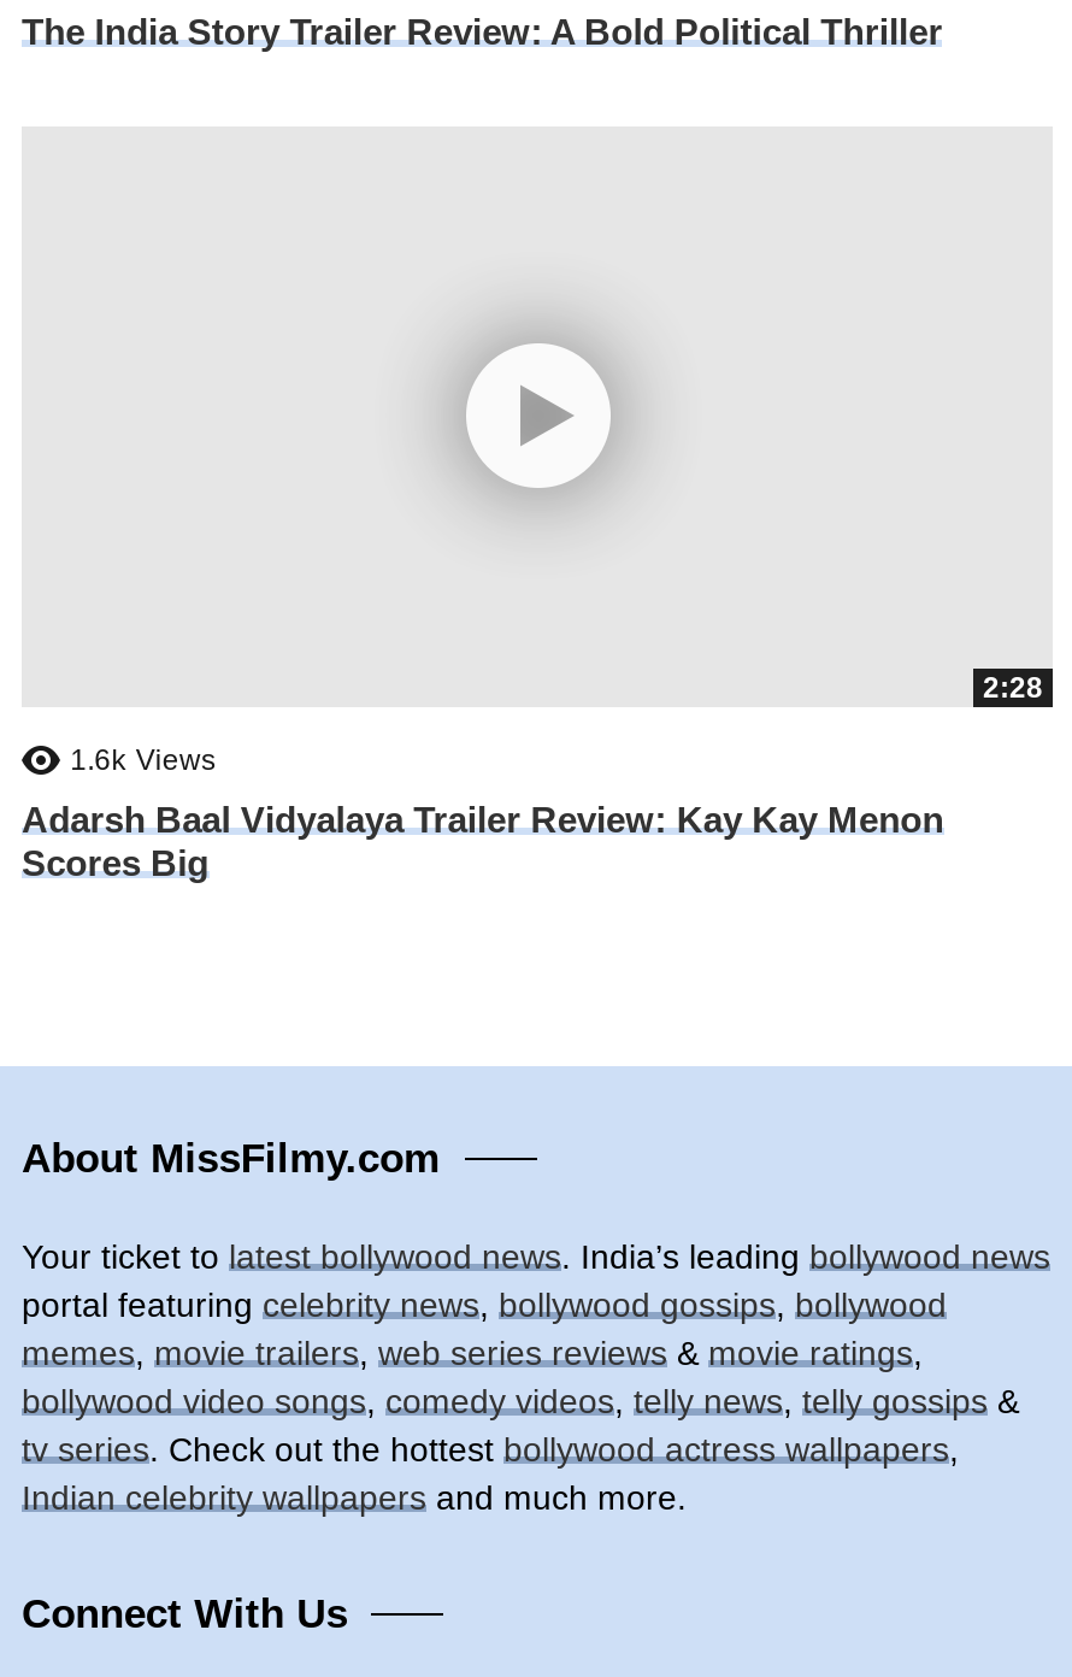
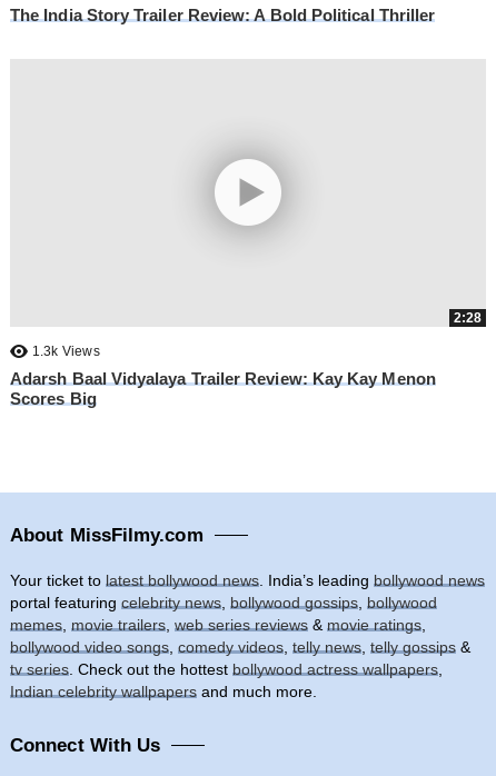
[70,743,216,777] 1.6k Views -> [32,343,100,359] 1.3k Views

